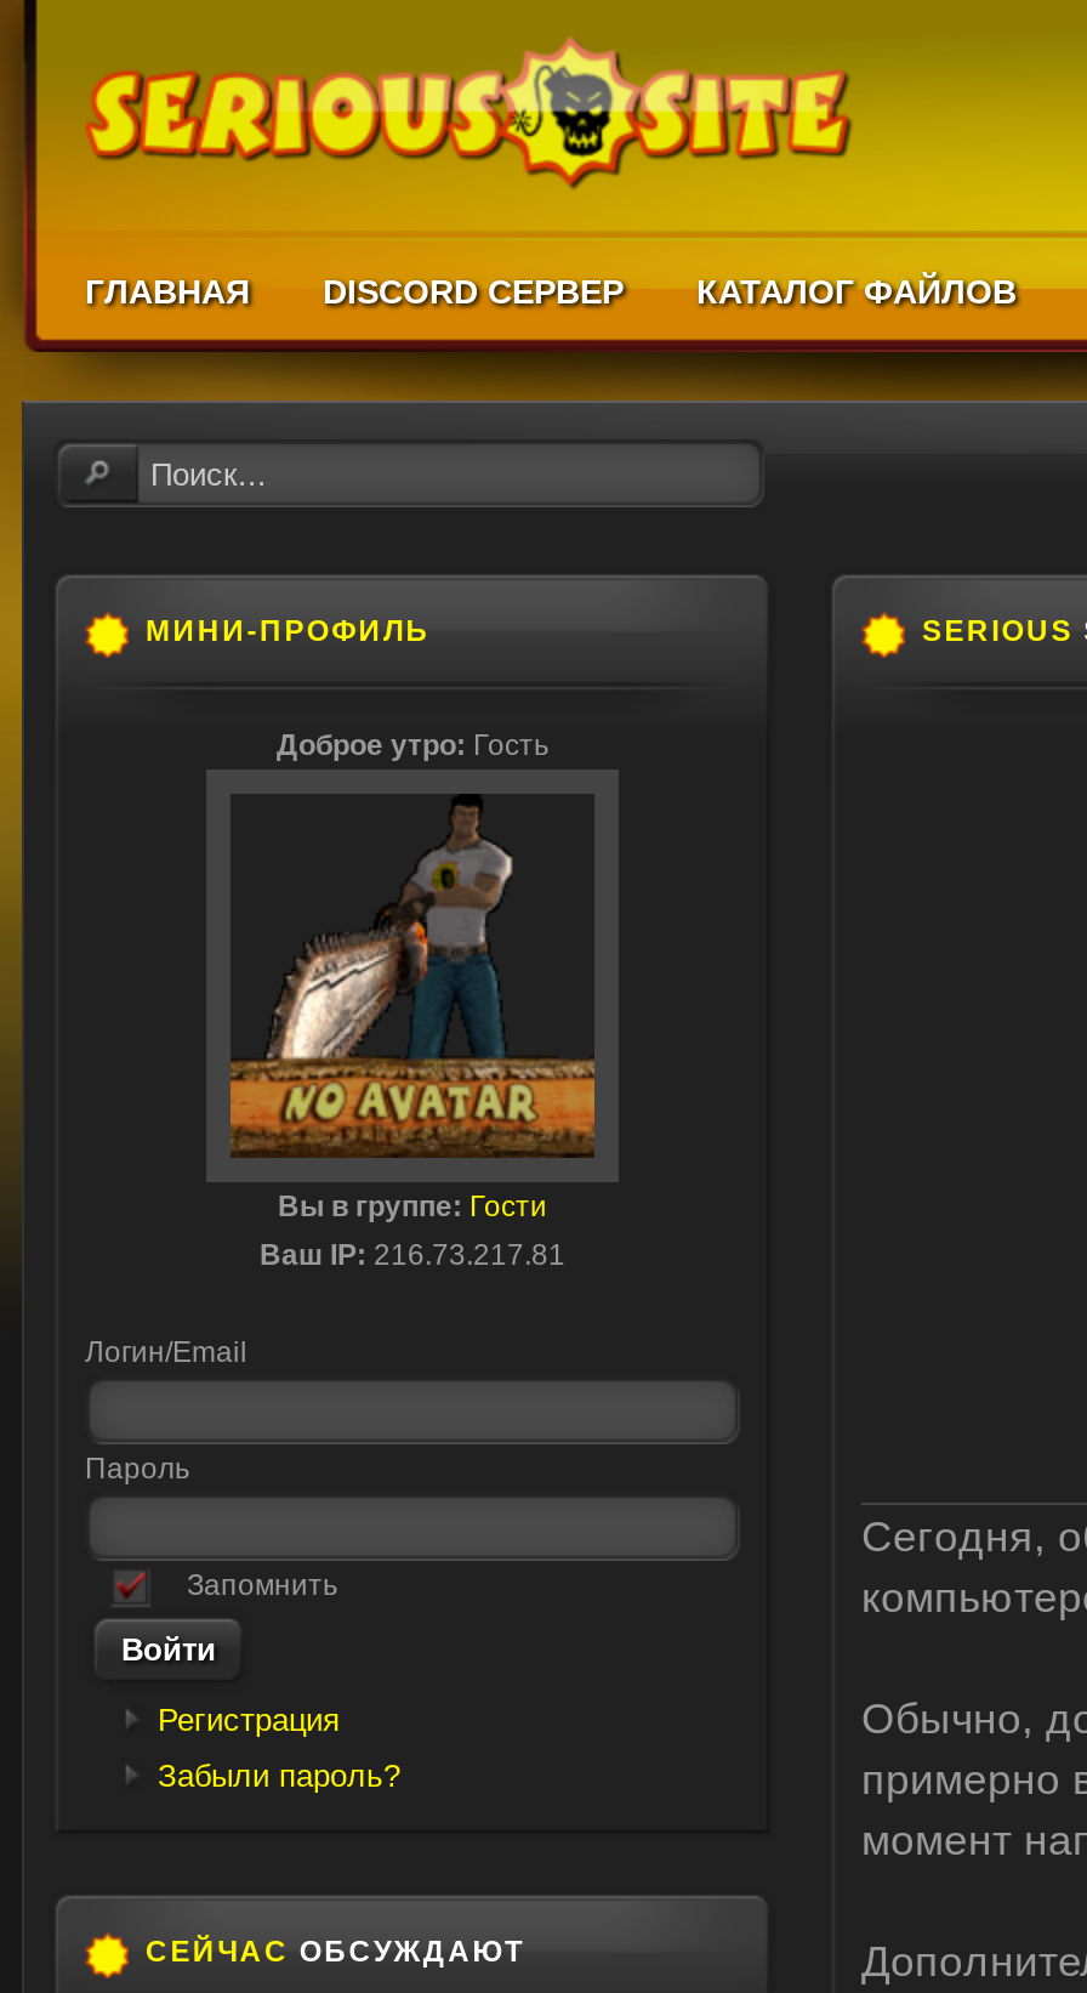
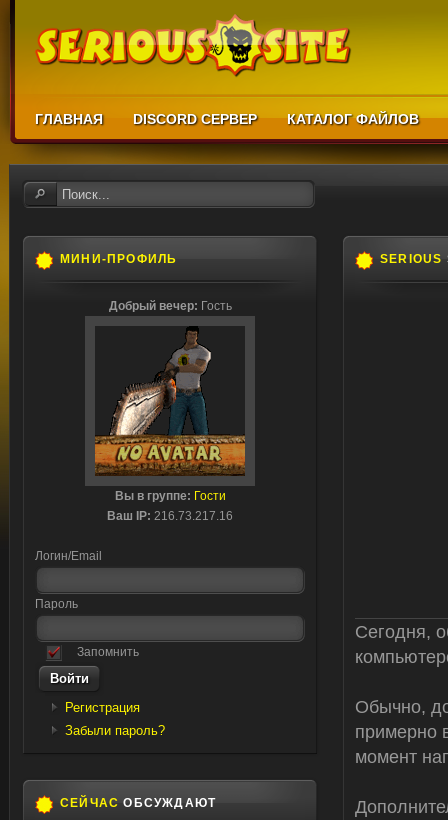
[277,728,548,762] Доброе утро: Гость -> [108,299,231,313] Добрый вечер: Гость
[260,1238,565,1272] Ваш IP: 216.73.217.81 -> [107,509,233,523] Ваш IP: 216.73.217.16

